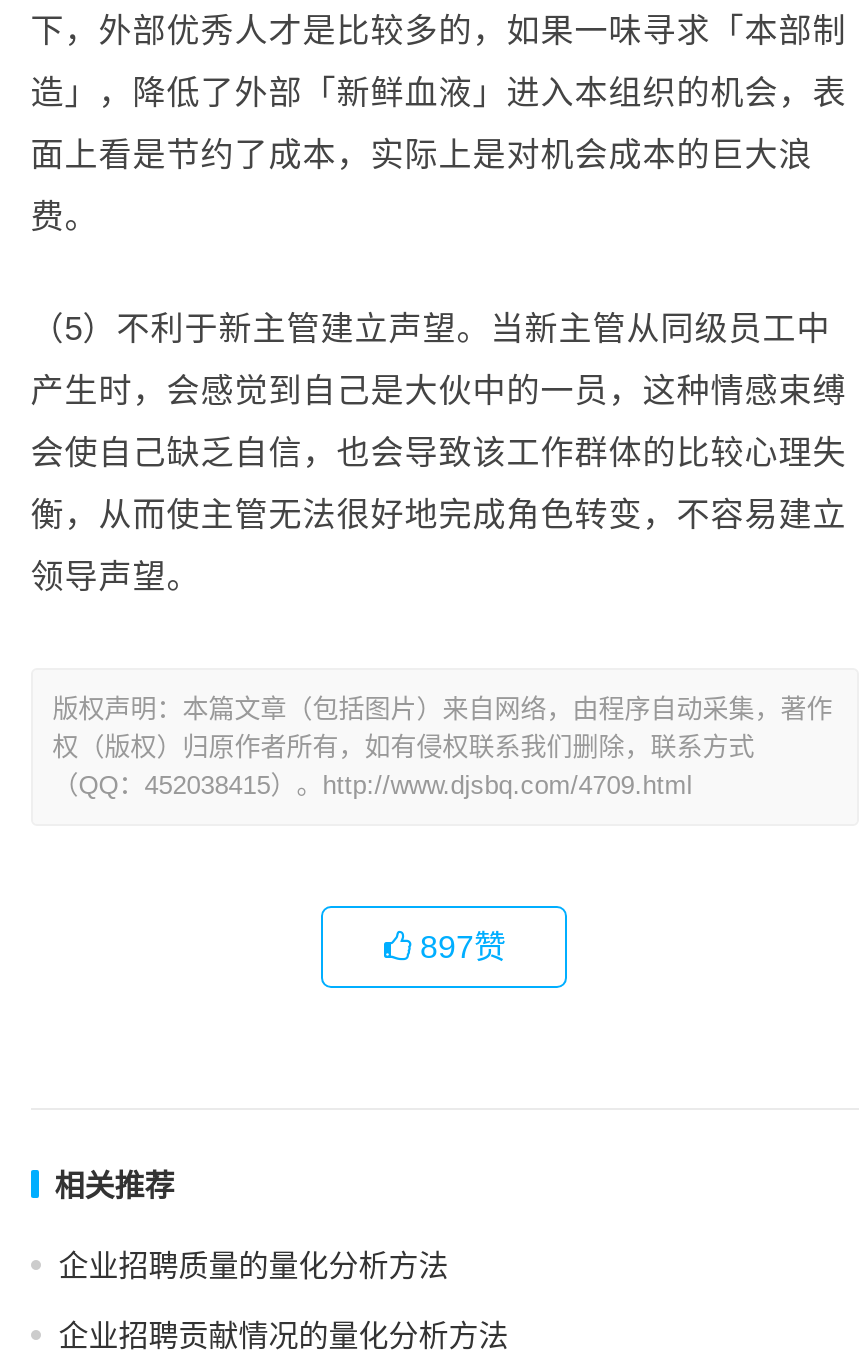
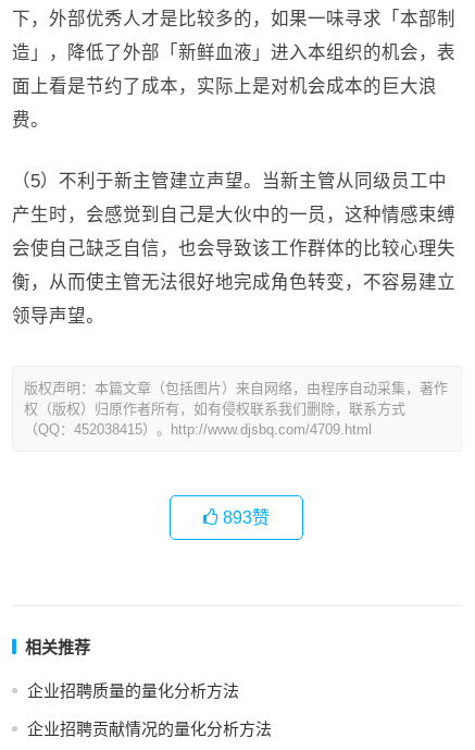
[412,930,506,964] 897赞 -> [219,508,270,527] 893赞

